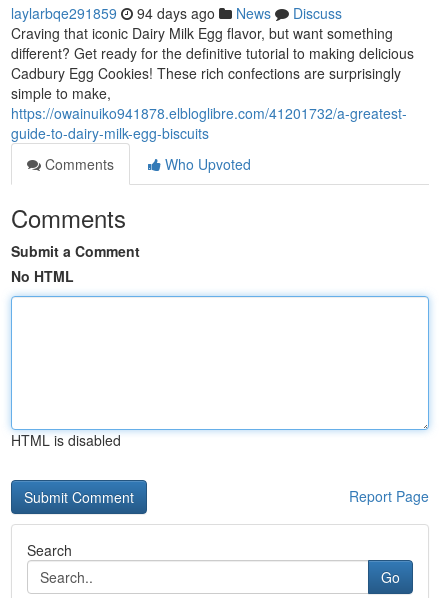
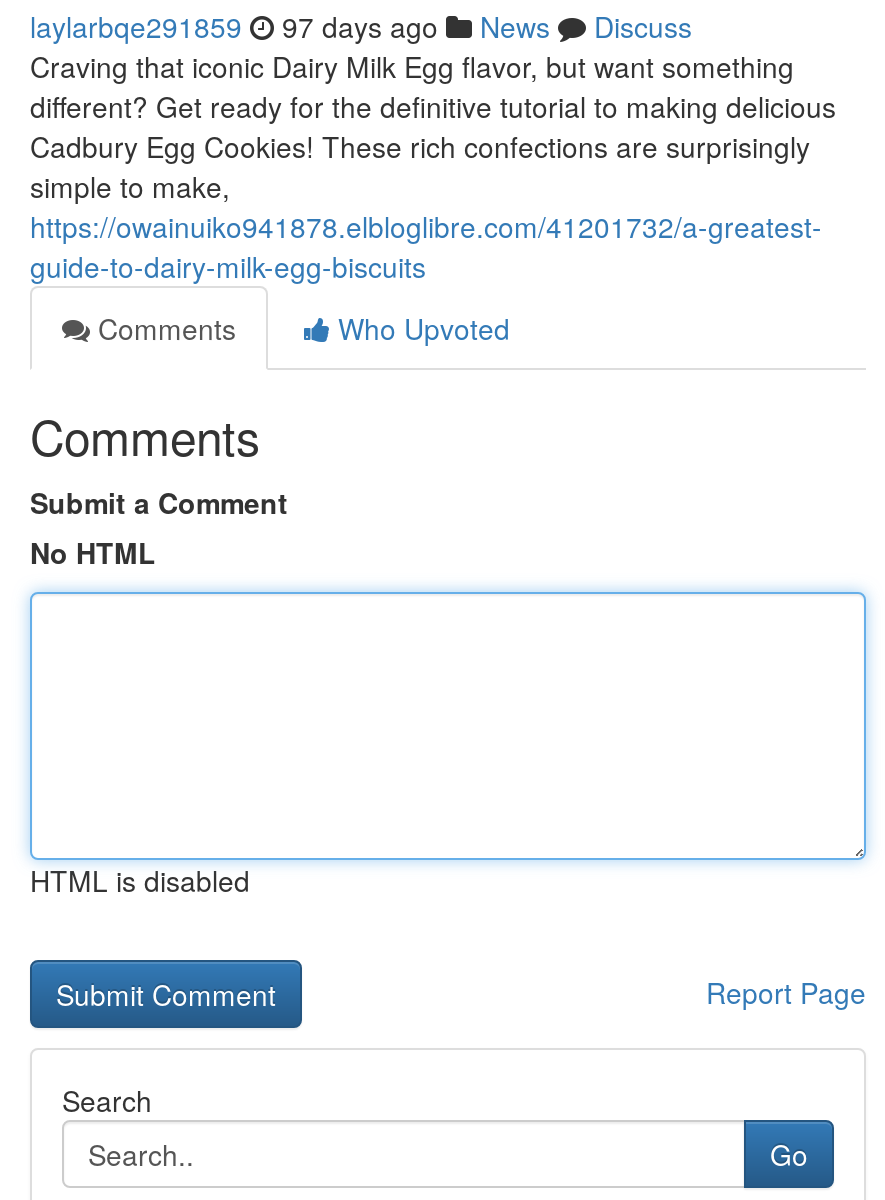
[11,3,342,23] laylarbqe291859 94 days ago News Discuss -> [30,6,692,46] laylarbqe291859 97 days ago News Discuss

